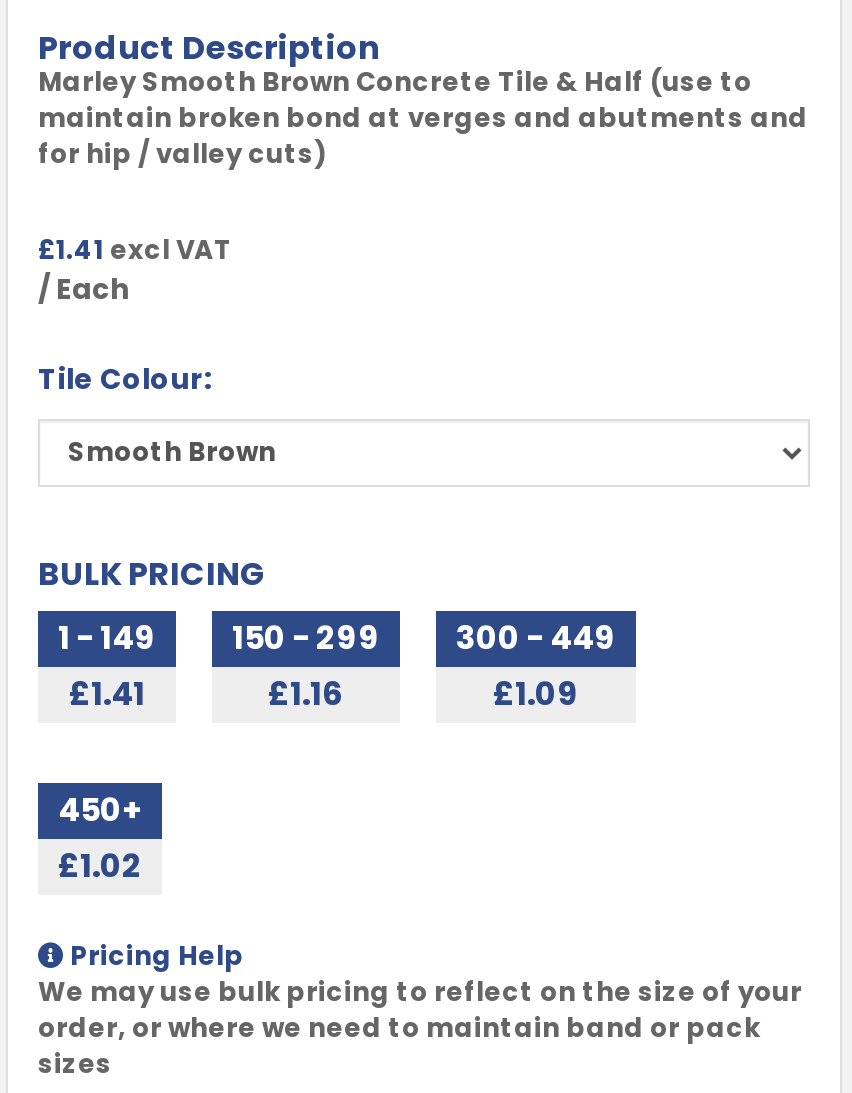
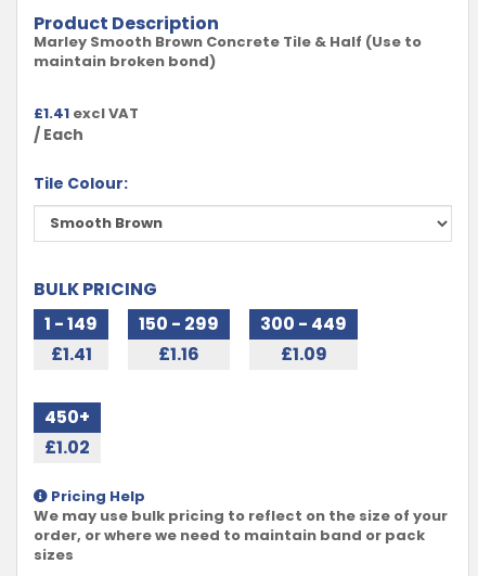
[38,63,808,173] Marley Smooth Brown Concrete Tile & Half (use to | maintain broken bond at verges and abutments and | for hip / valley cuts) -> [34,31,422,72] Marley Smooth Brown Concrete Tile & Half (Use to | maintain broken bond)

